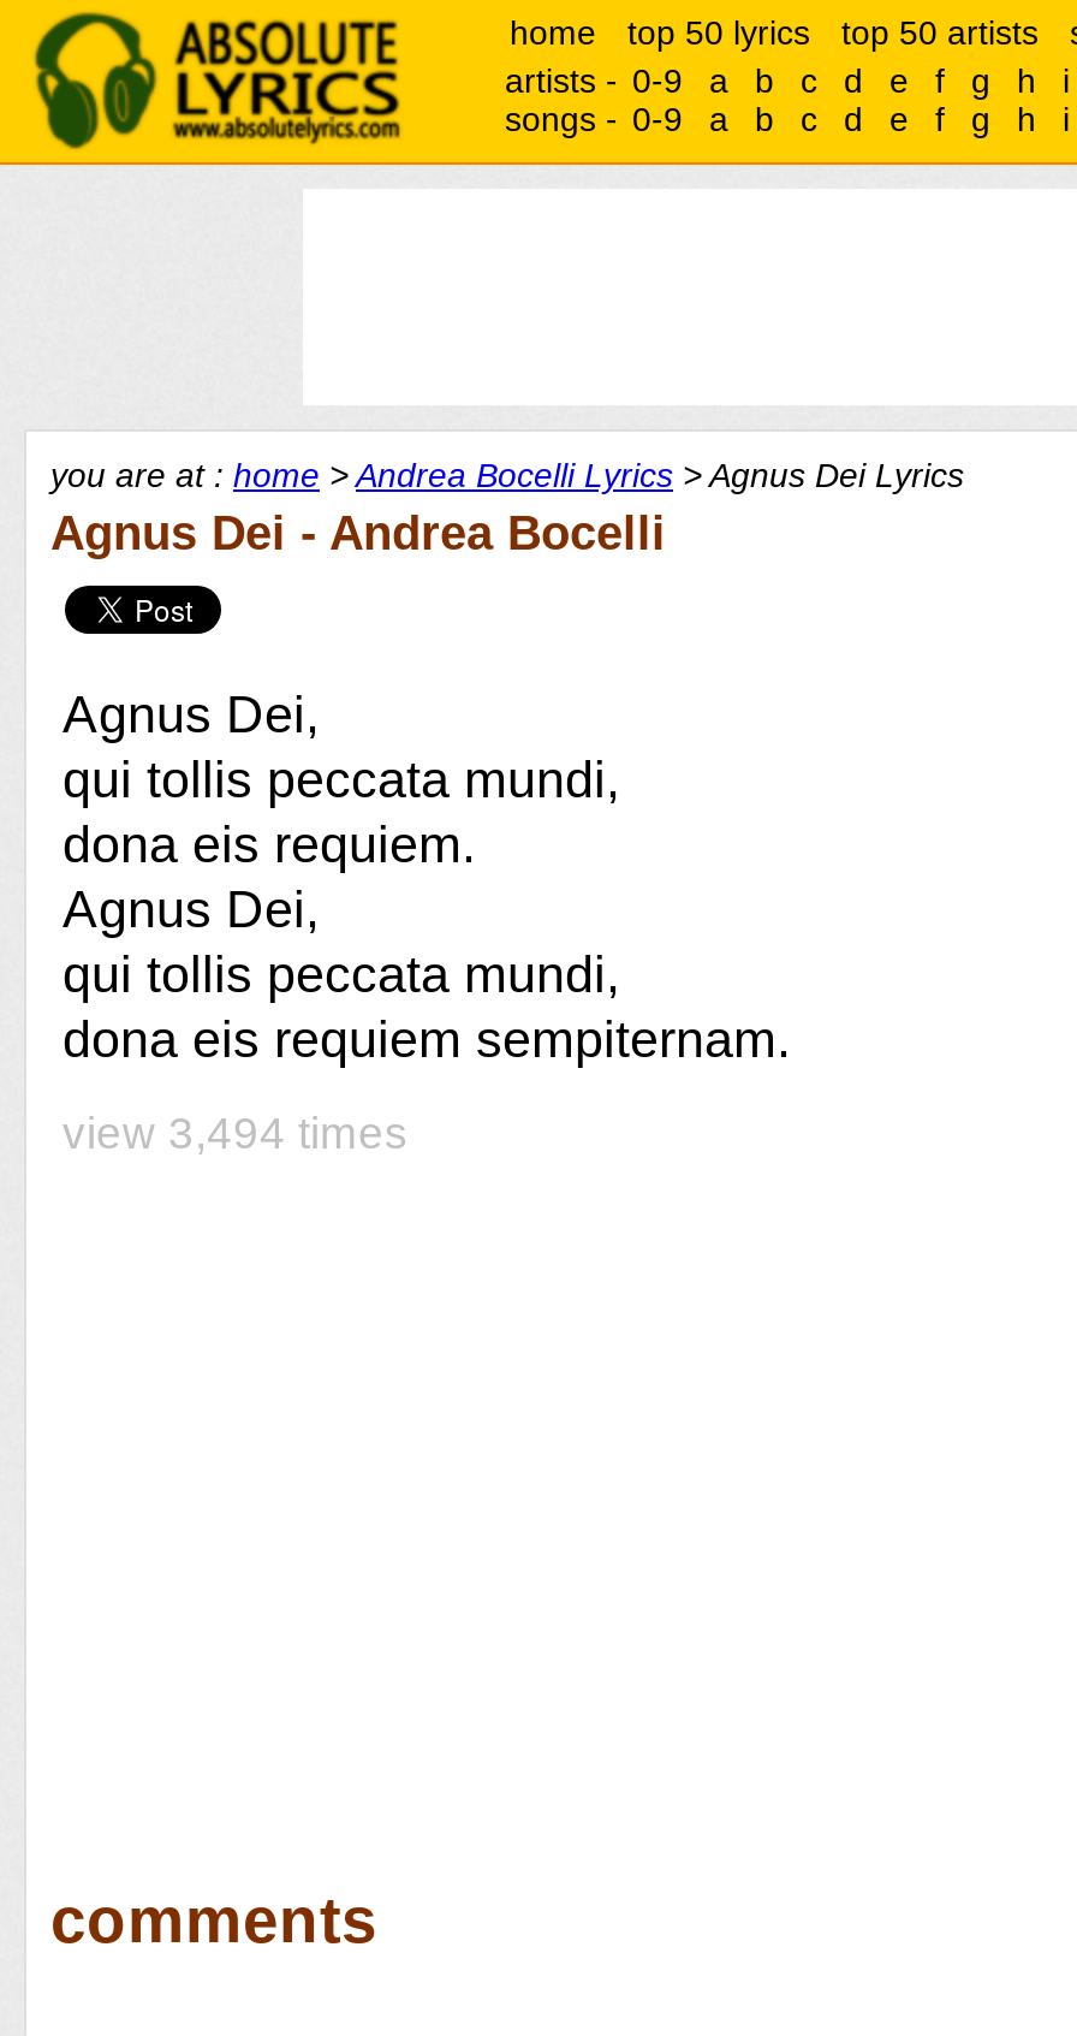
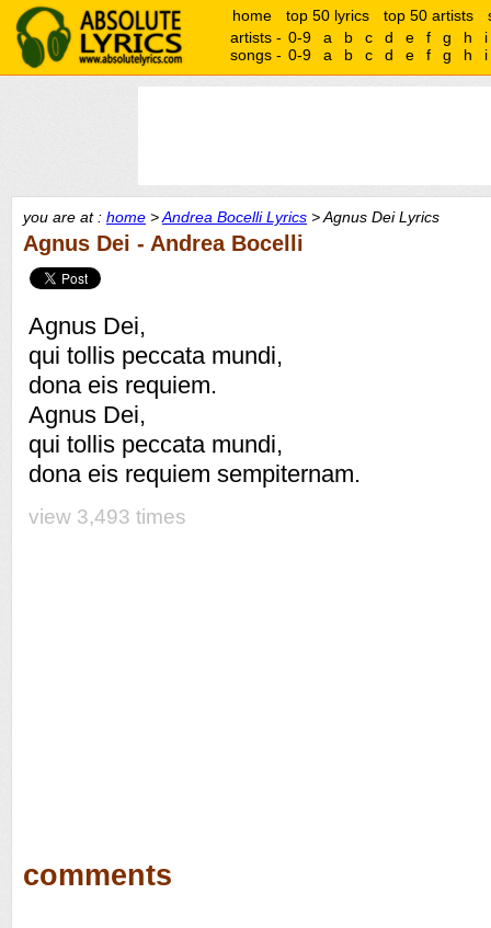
[63,1108,409,1158] view 3,494 times -> [28,505,186,528] view 3,493 times

